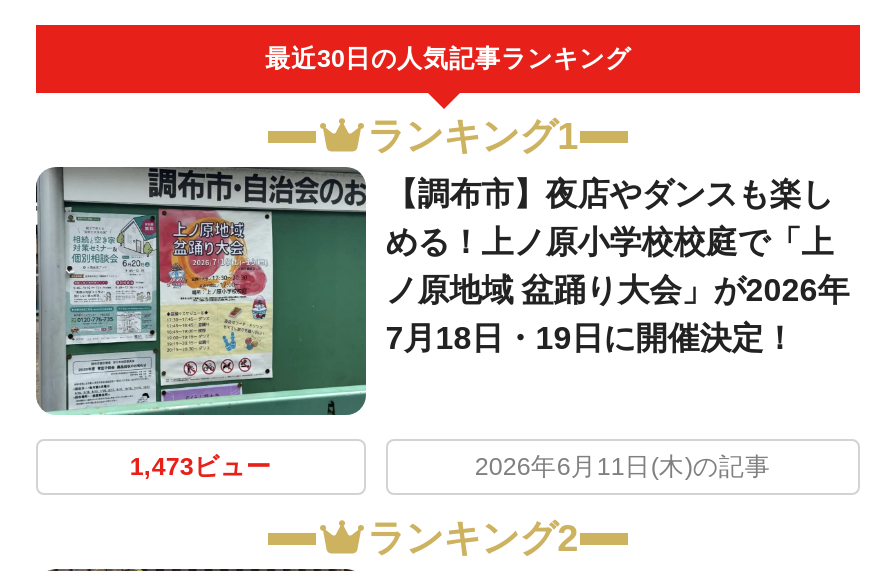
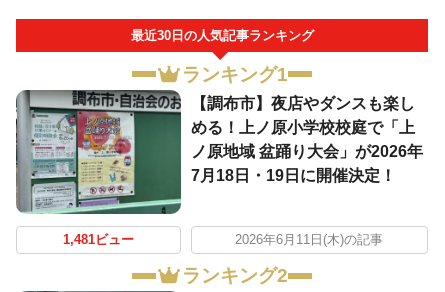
[130,452,272,480] 1,473ビュー -> [63,233,134,247] 1,481ビュー

